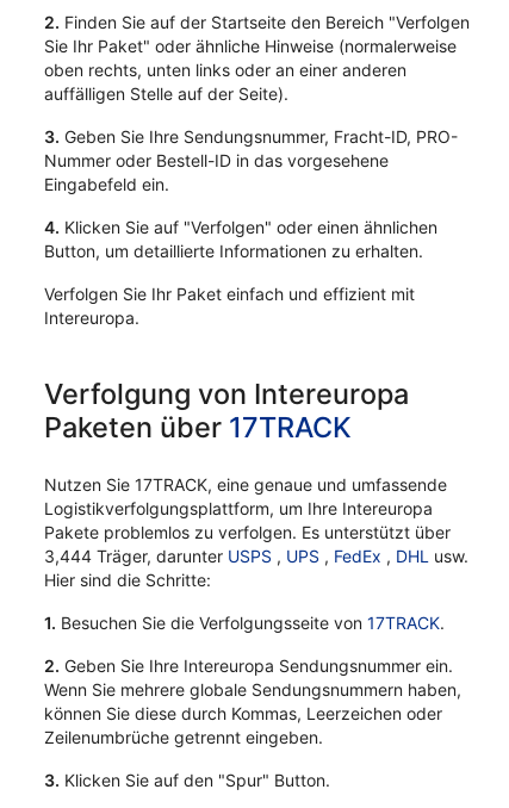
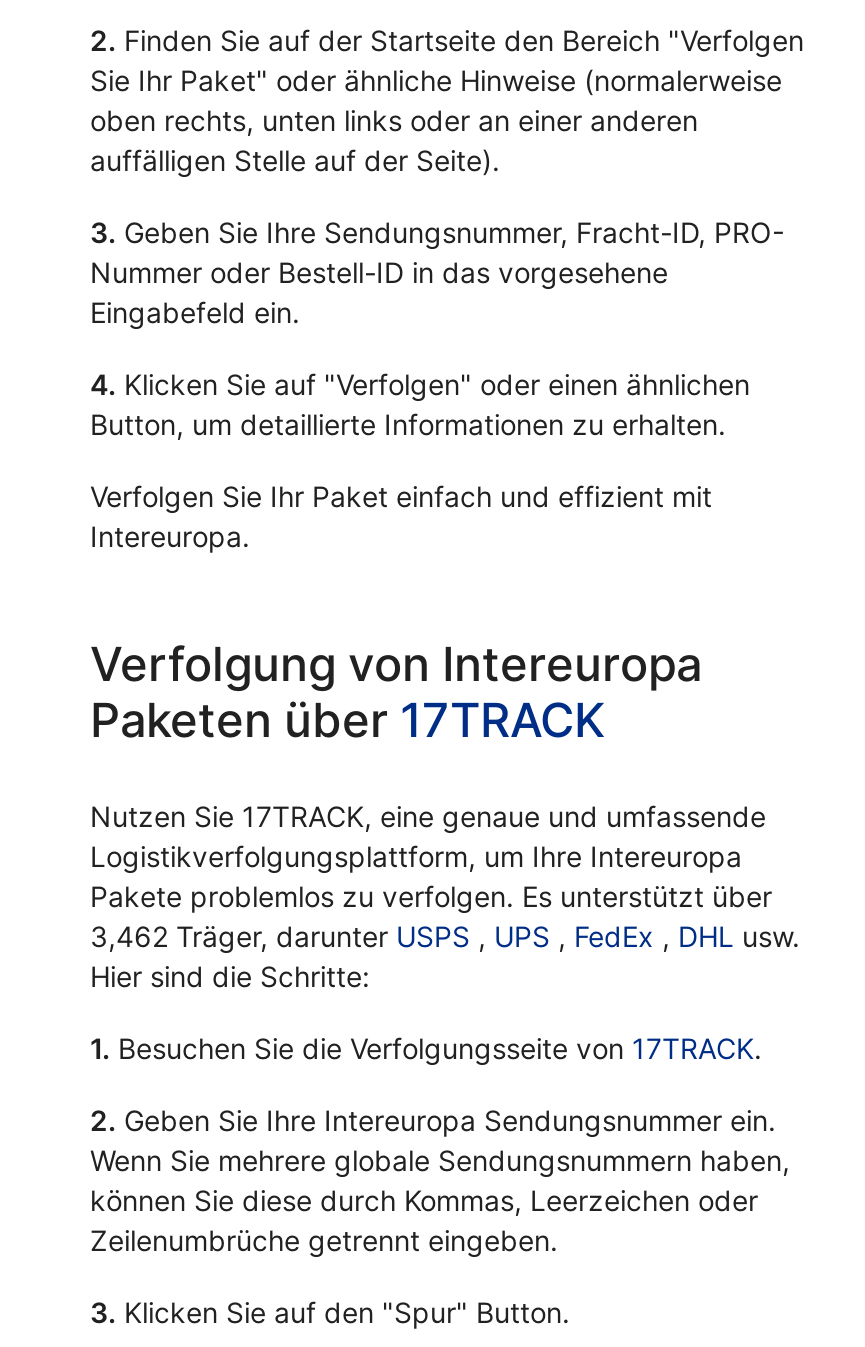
[44,546,468,566] 3,444 Träger, darunter USPS, UPS, FedEx, DHL usw. -> [90,919,800,953] 3,462 Träger, darunter USPS, UPS, FedEx, DHL usw.

